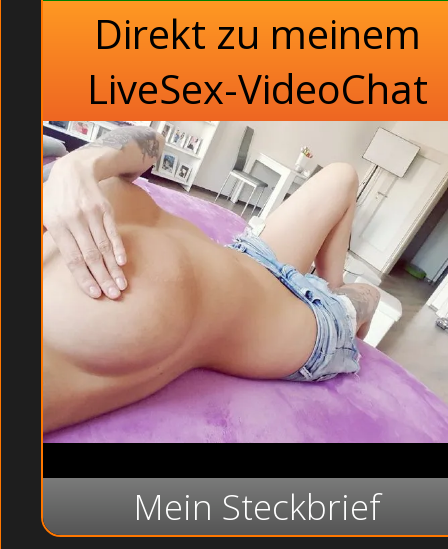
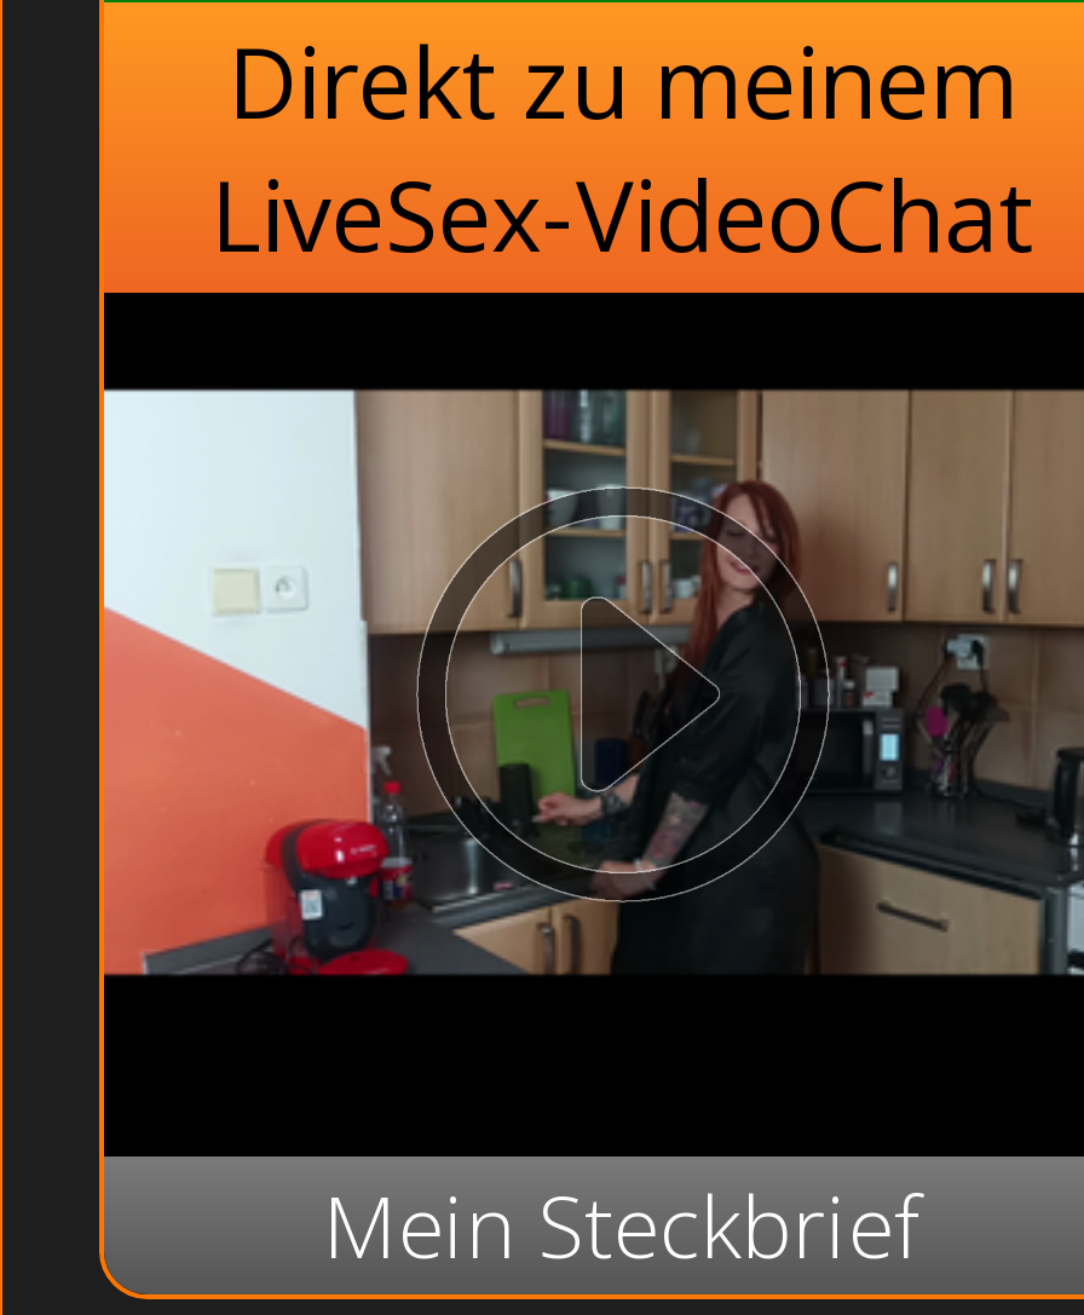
[42,120,445,444] [image] -> [102,290,1077,1072] [image]

